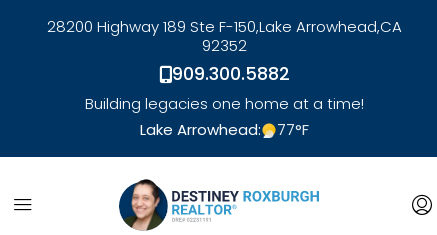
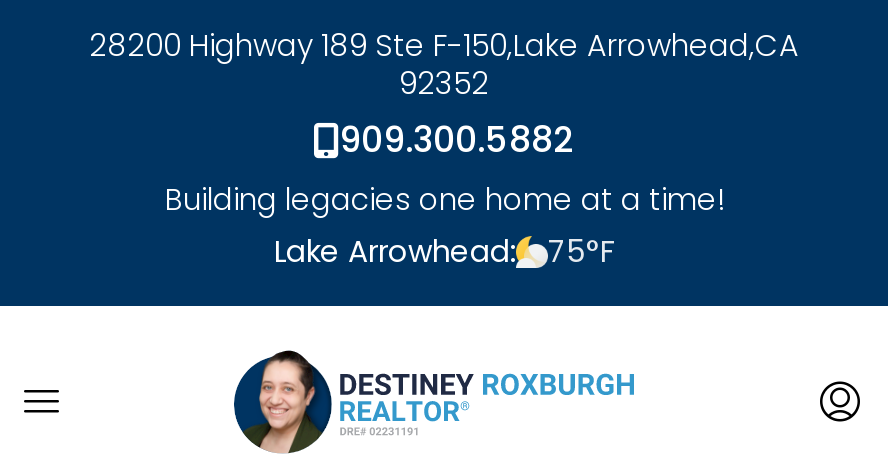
[139,119,308,140] Lake Arrowhead: 77°F -> [274,230,614,272] Lake Arrowhead: 75°F

